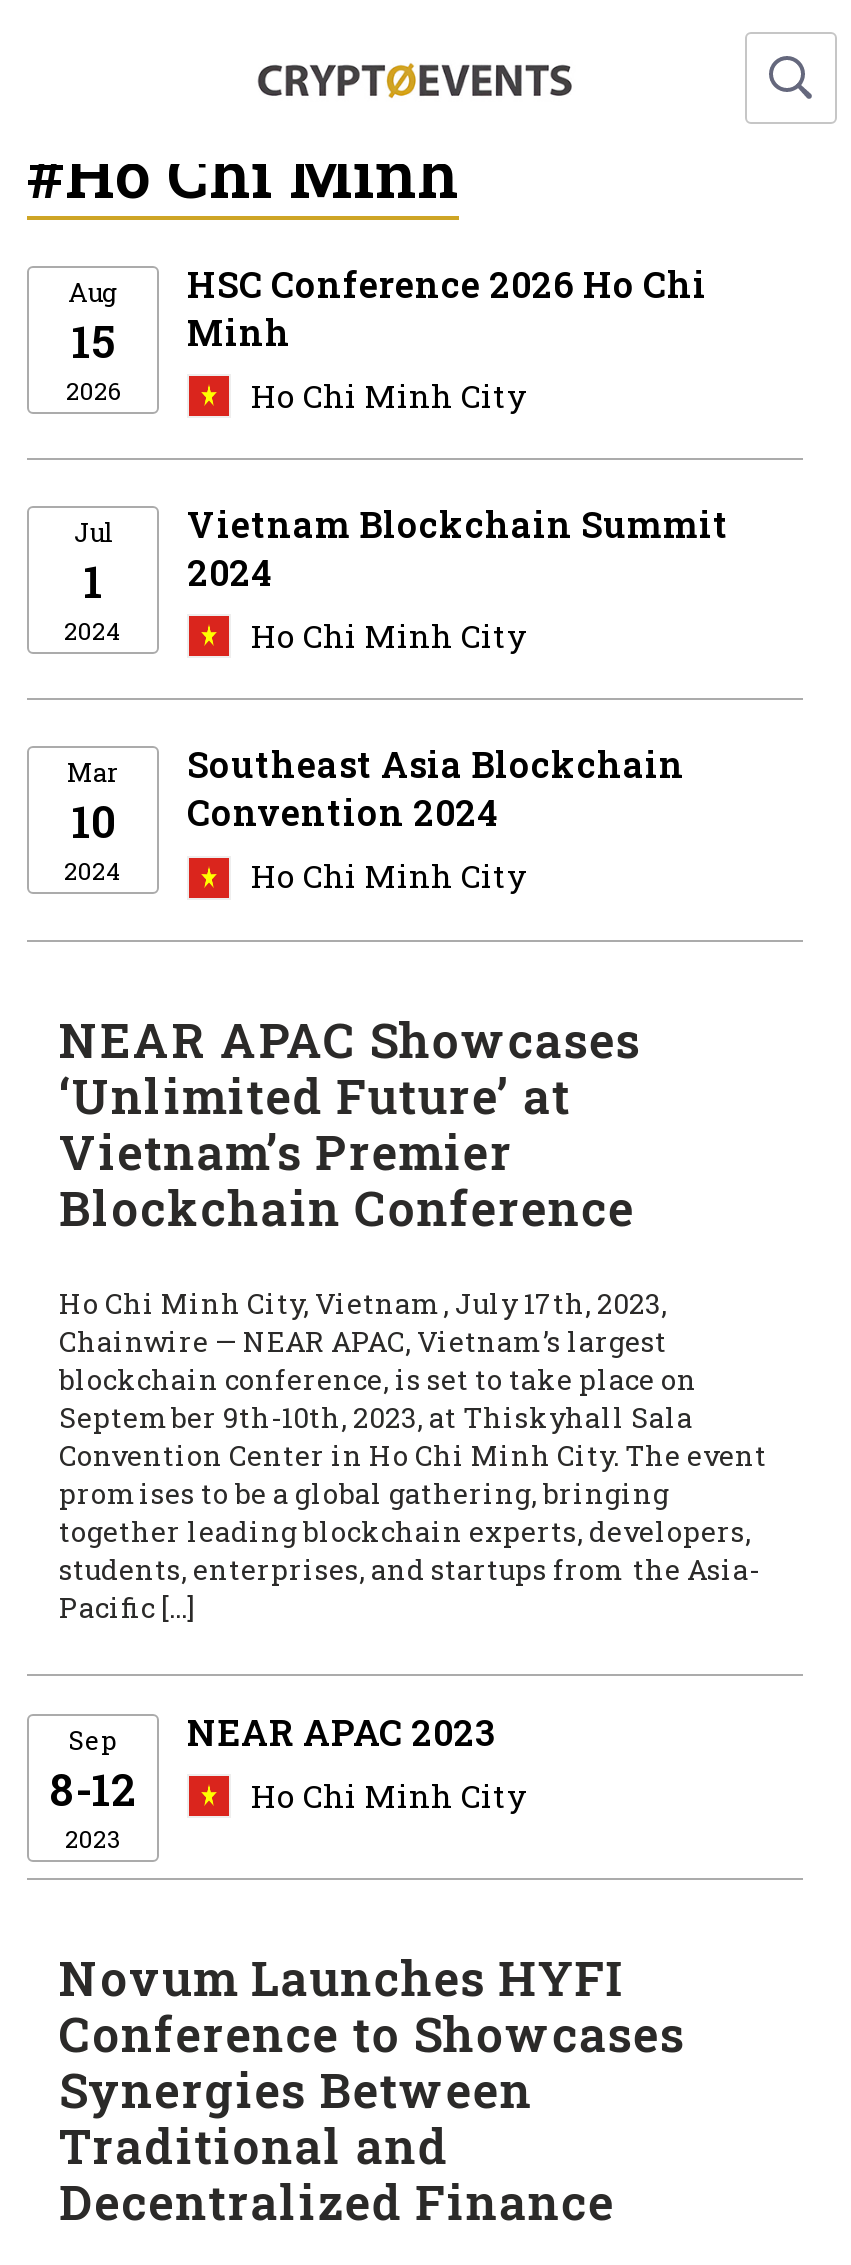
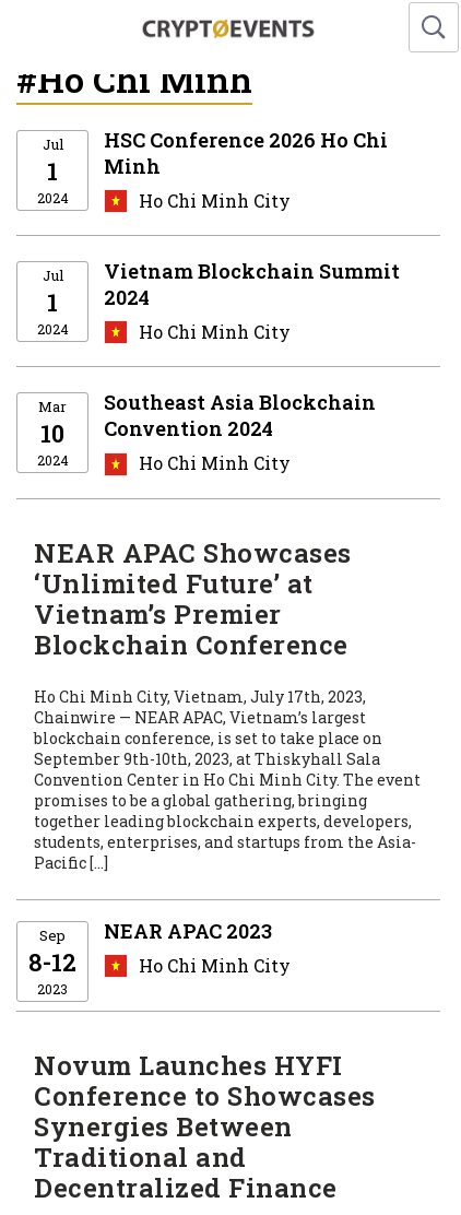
[66,274,120,406] Aug | 15 | 2026 -> [37,134,68,206] Jul | 1 | 2024

